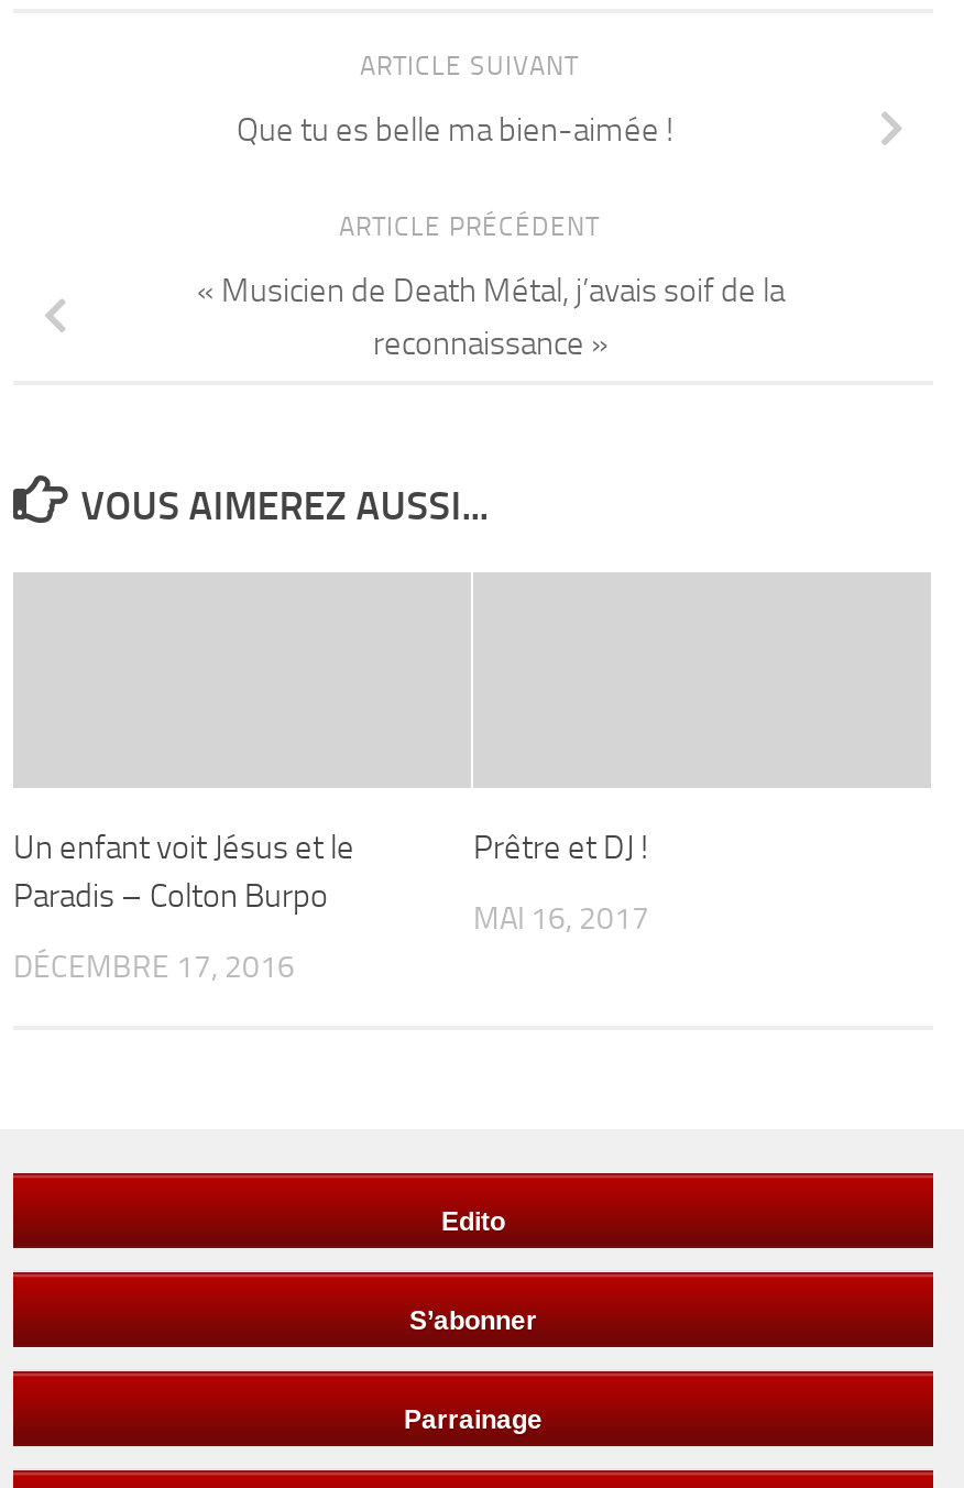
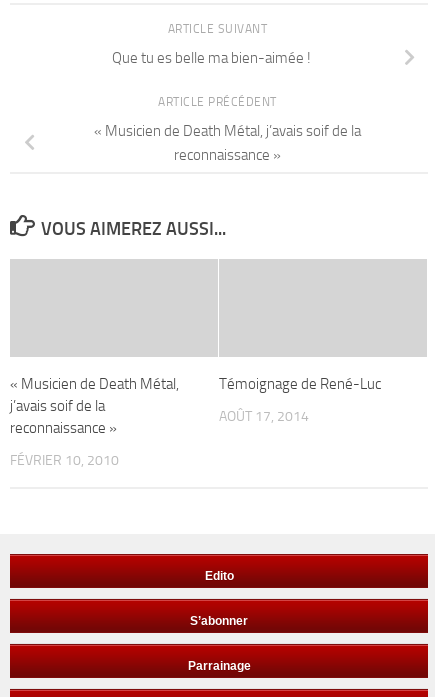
[13,827,354,915] Un enfant voit Jésus et le | Paradis – Colton Burpo -> [10,374,179,436] « Musicien de Death Métal, | j’avais soif de la | reconnaissance »
[473,827,649,866] Prêtre et DJ ! -> [219,374,381,392] Témoignage de René-Luc
[473,899,649,937] MAI 16, 2017 -> [219,407,309,424] AOÛT 17, 2014
[13,948,295,985] DÉCEMBRE 17, 2016 -> [10,451,119,468] FÉVRIER 10, 2010

